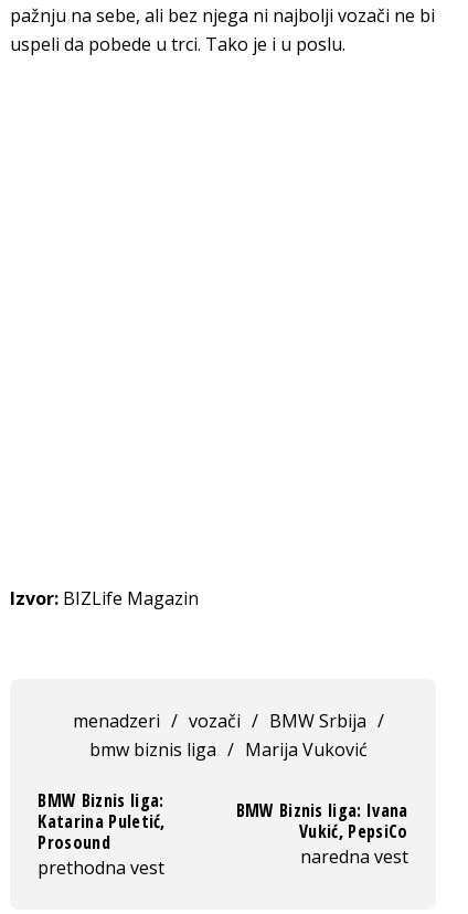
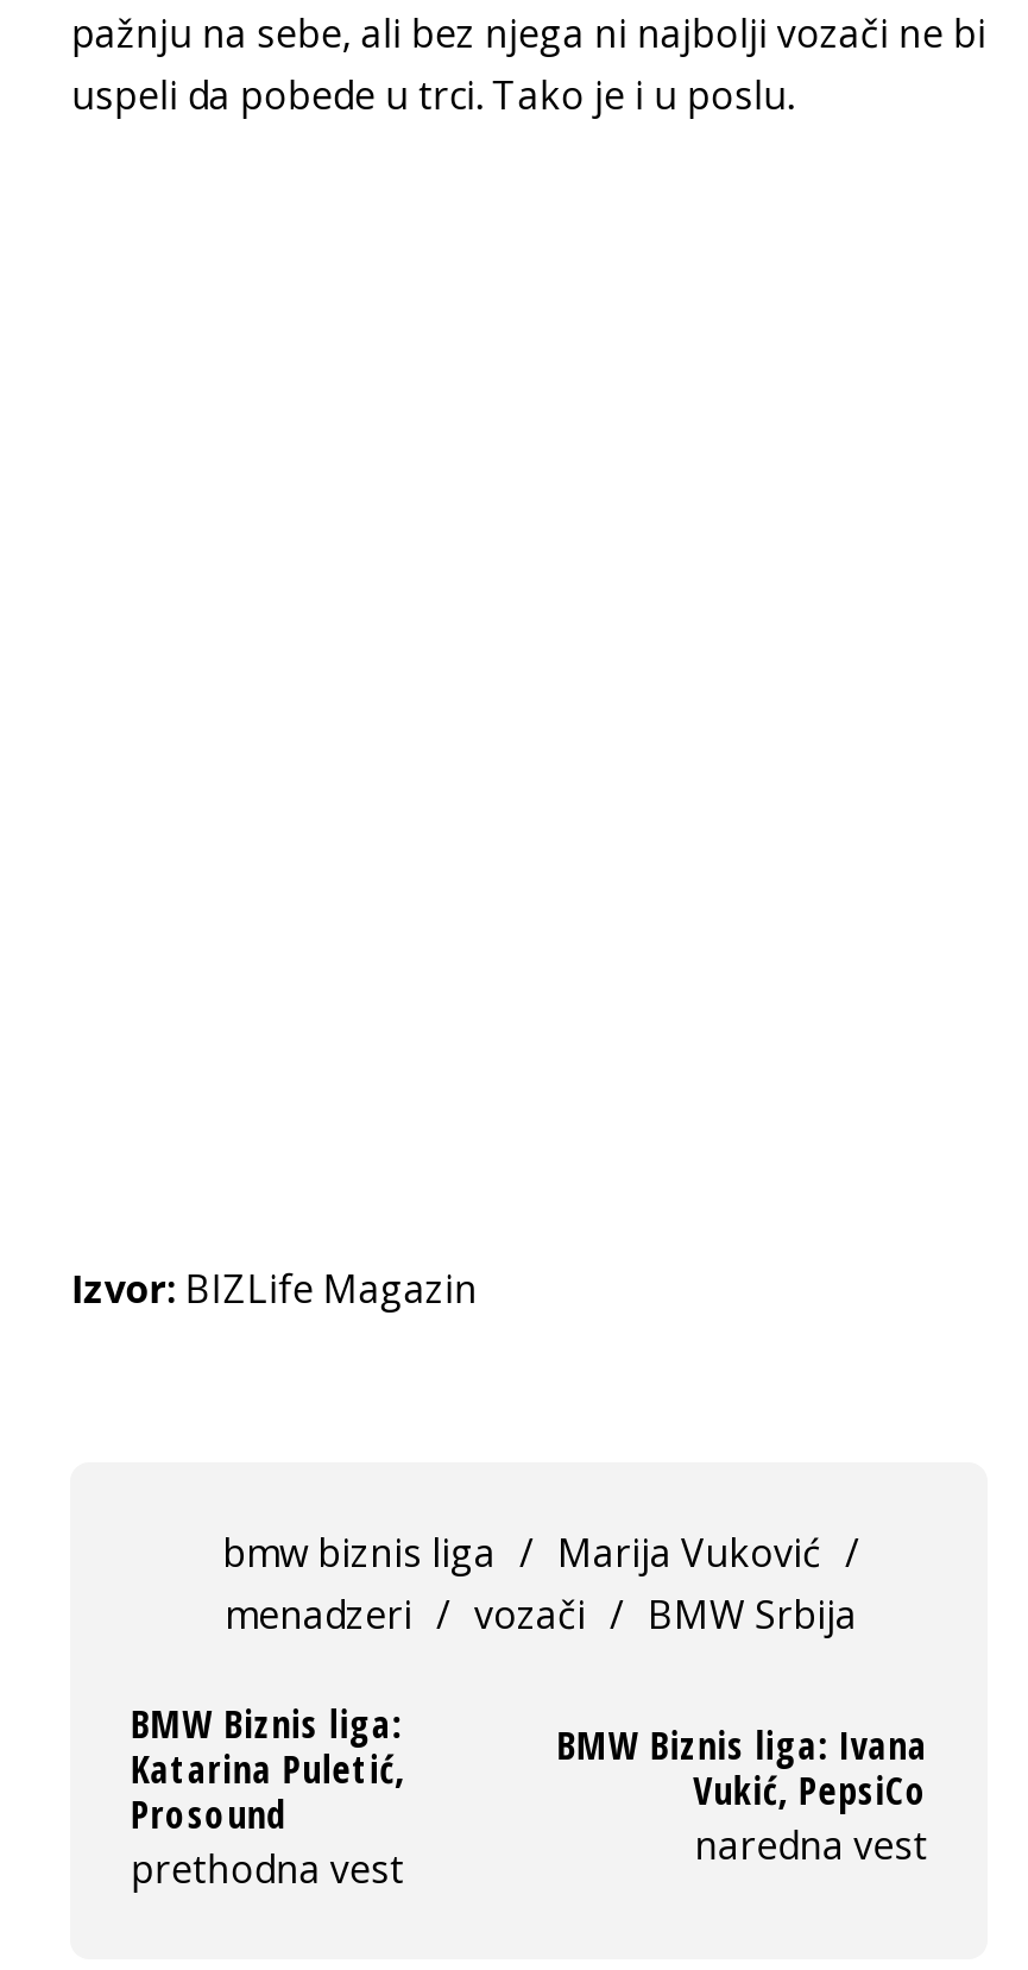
[73,708,384,761] menadzeri / vozači / BMW Srbija / | bmw biznis liga / Marija Vuković -> [222,1526,859,1640] bmw biznis liga / Marija Vuković / | menadzeri / vozači / BMW Srbija

